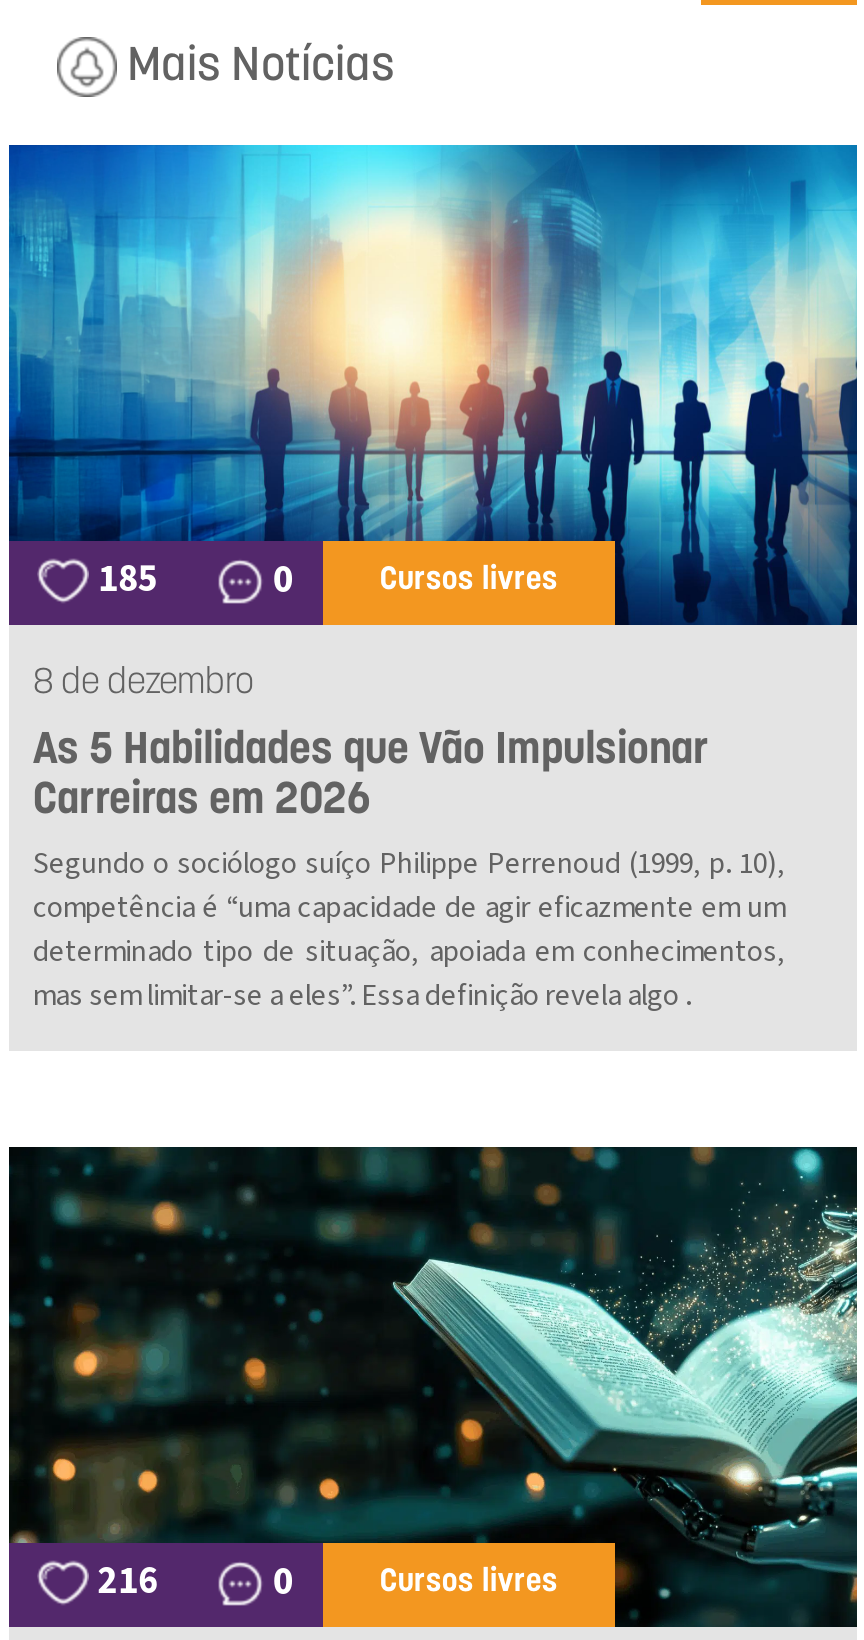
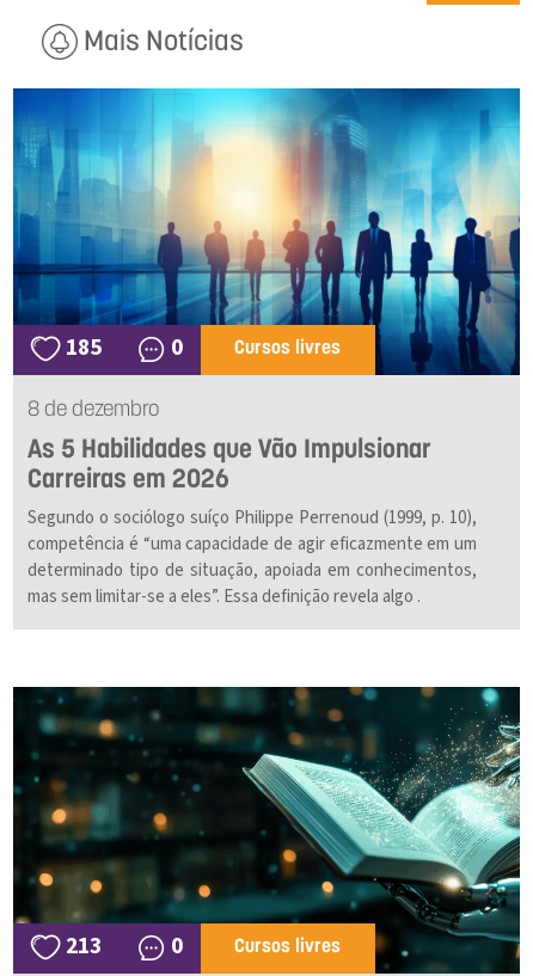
[90,1557,158,1607] 216 -> [61,932,102,962] 213

